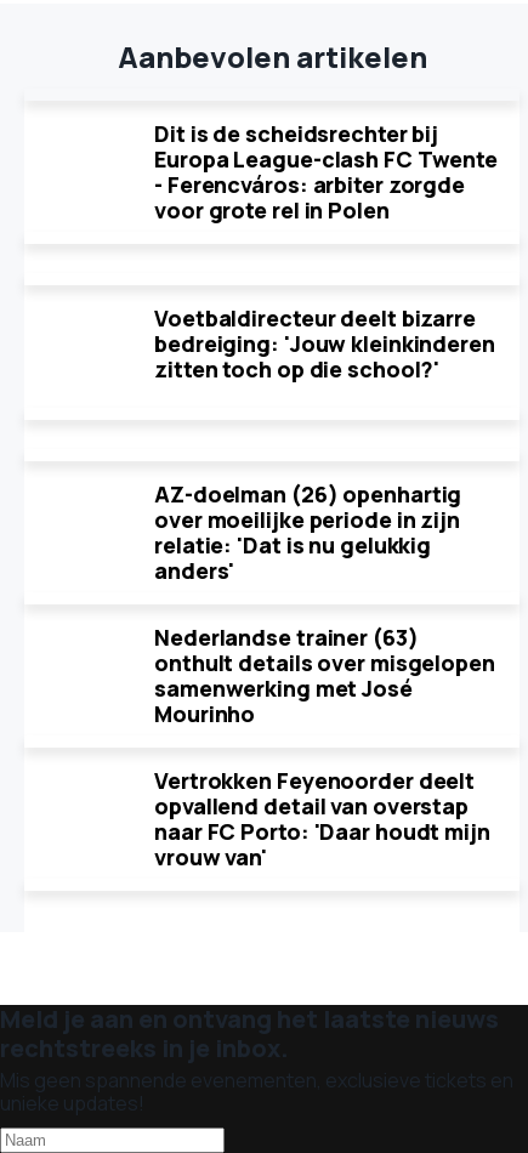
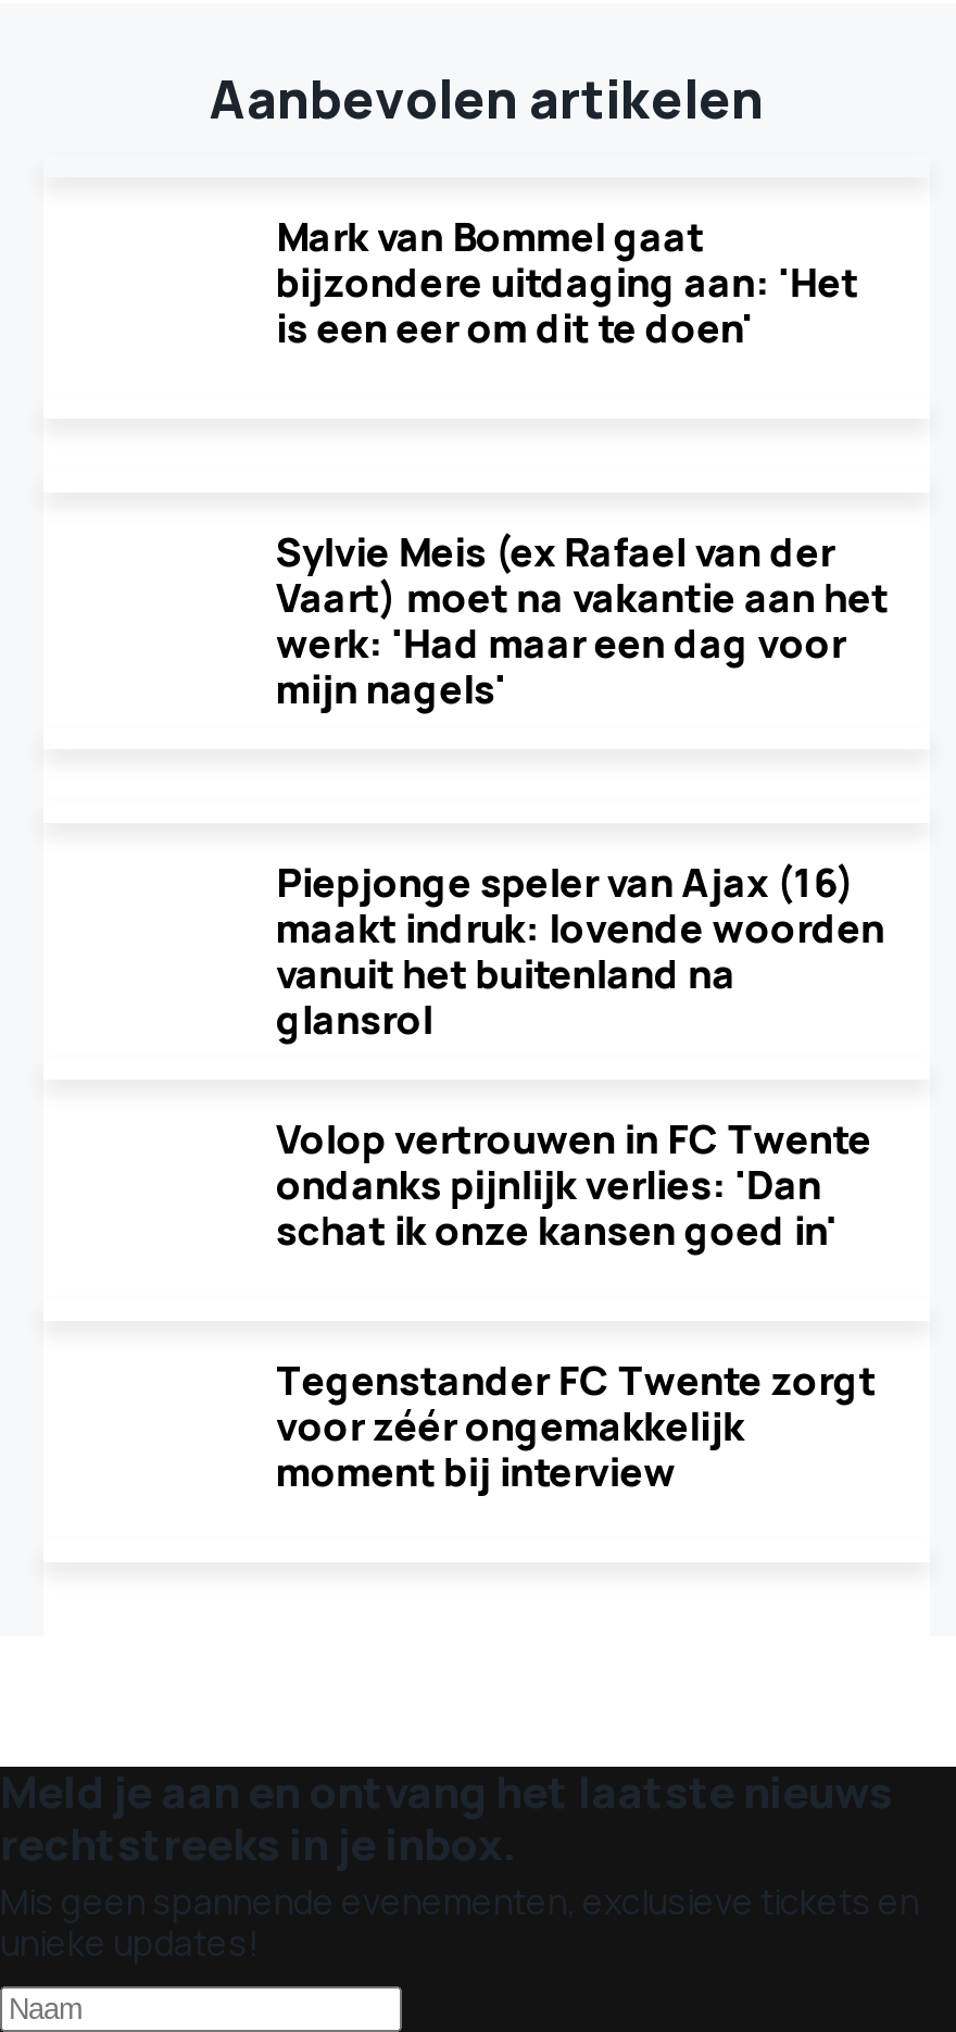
[154,119,498,225] Dit is de scheidsrechter bij | Europa League-clash FC Twente | - Ferencváros: arbiter zorgde | voor grote rel in Polen -> [276,210,858,353] Mark van Bommel gaat | bijzondere uitdaging aan: 'Het | is een eer om dit te doen'
[154,303,495,384] Voetbaldirecteur deelt bizarre | bedreiging: 'Jouw kleinkinderen | zitten toch op die school?' -> [276,525,888,714] Sylvie Meis (ex Rafael van der | Vaart) moet na vakantie aan het | werk: 'Had maar een dag voor | mijn nagels'
[154,479,462,585] AZ-doelman (26) openhartig | over moeilijke periode in zijn | relatie: 'Dat is nu gelukkig | anders' -> [276,856,885,1045] Piepjonge speler van Ajax (16) | maakt indruk: lovende woorden | vanuit het buitenland na | glansrol
[154,623,495,728] Nederlandse trainer (63) | onthult details over misgelopen | samenwerking met José | Mourinho -> [276,1112,871,1256] Volop vertrouwen in FC Twente | ondanks pijnlijk verlies: 'Dan | schat ik onze kansen goed in'
[154,766,490,871] Vertrokken Feyenoorder deelt | opvallend detail van overstap | naar FC Porto: 'Daar houdt mijn | vrouw van' -> [276,1354,876,1497] Tegenstander FC Twente zorgt | voor zéér ongemakkelijk | moment bij interview

